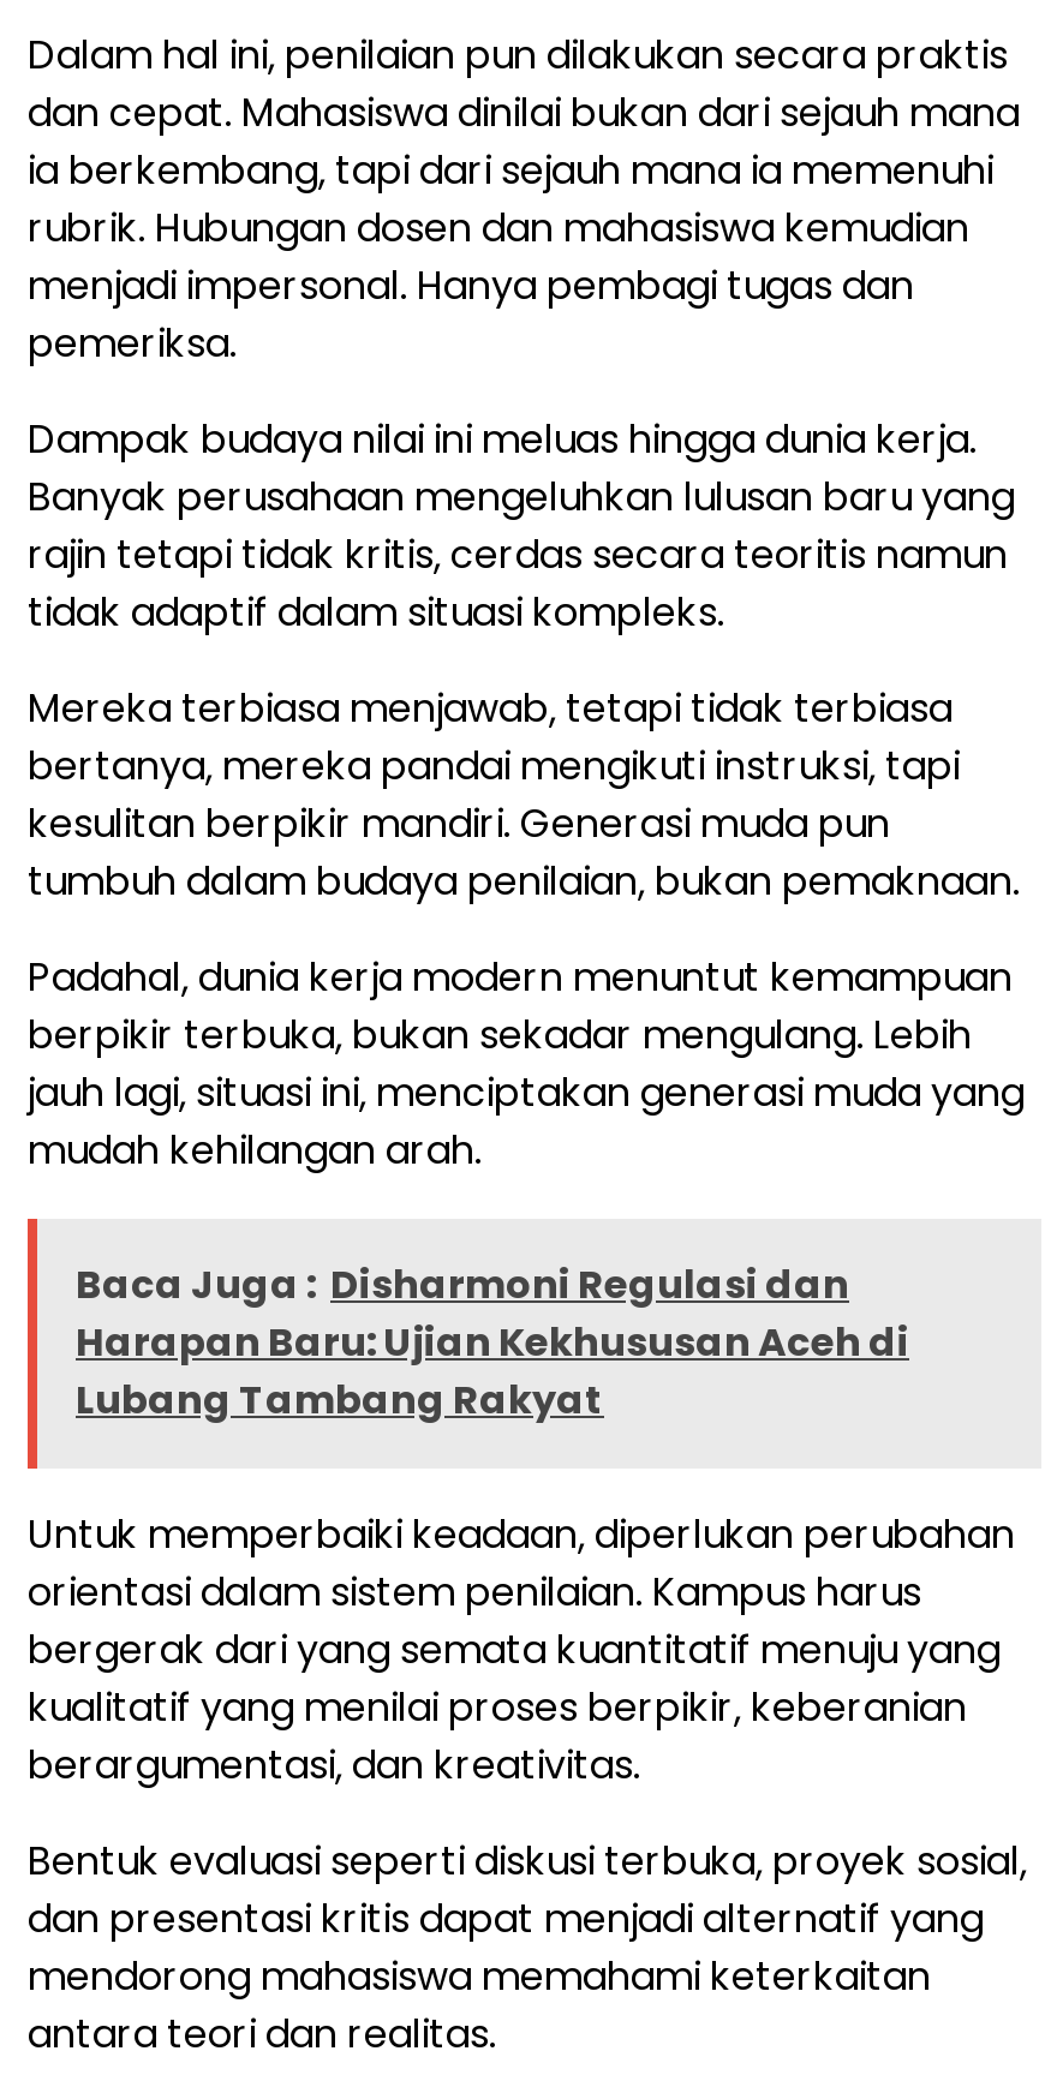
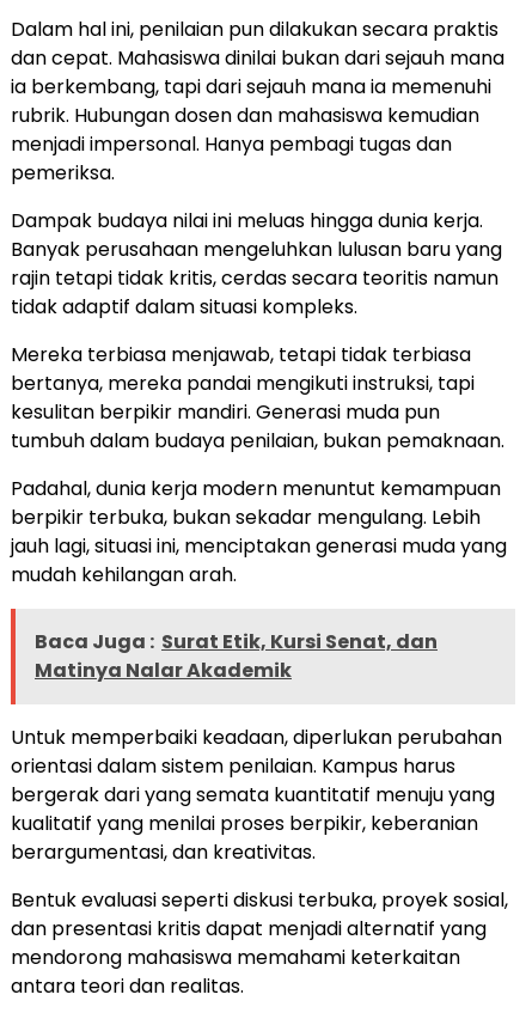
[76,1258,909,1429] Baca Juga : Disharmoni Regulasi dan | Harapan Baru: Ujian Kekhususan Aceh di | Lubang Tambang Rakyat -> [35,628,438,685] Baca Juga : Surat Etik, Kursi Senat, dan | Matinya Nalar Akademik

